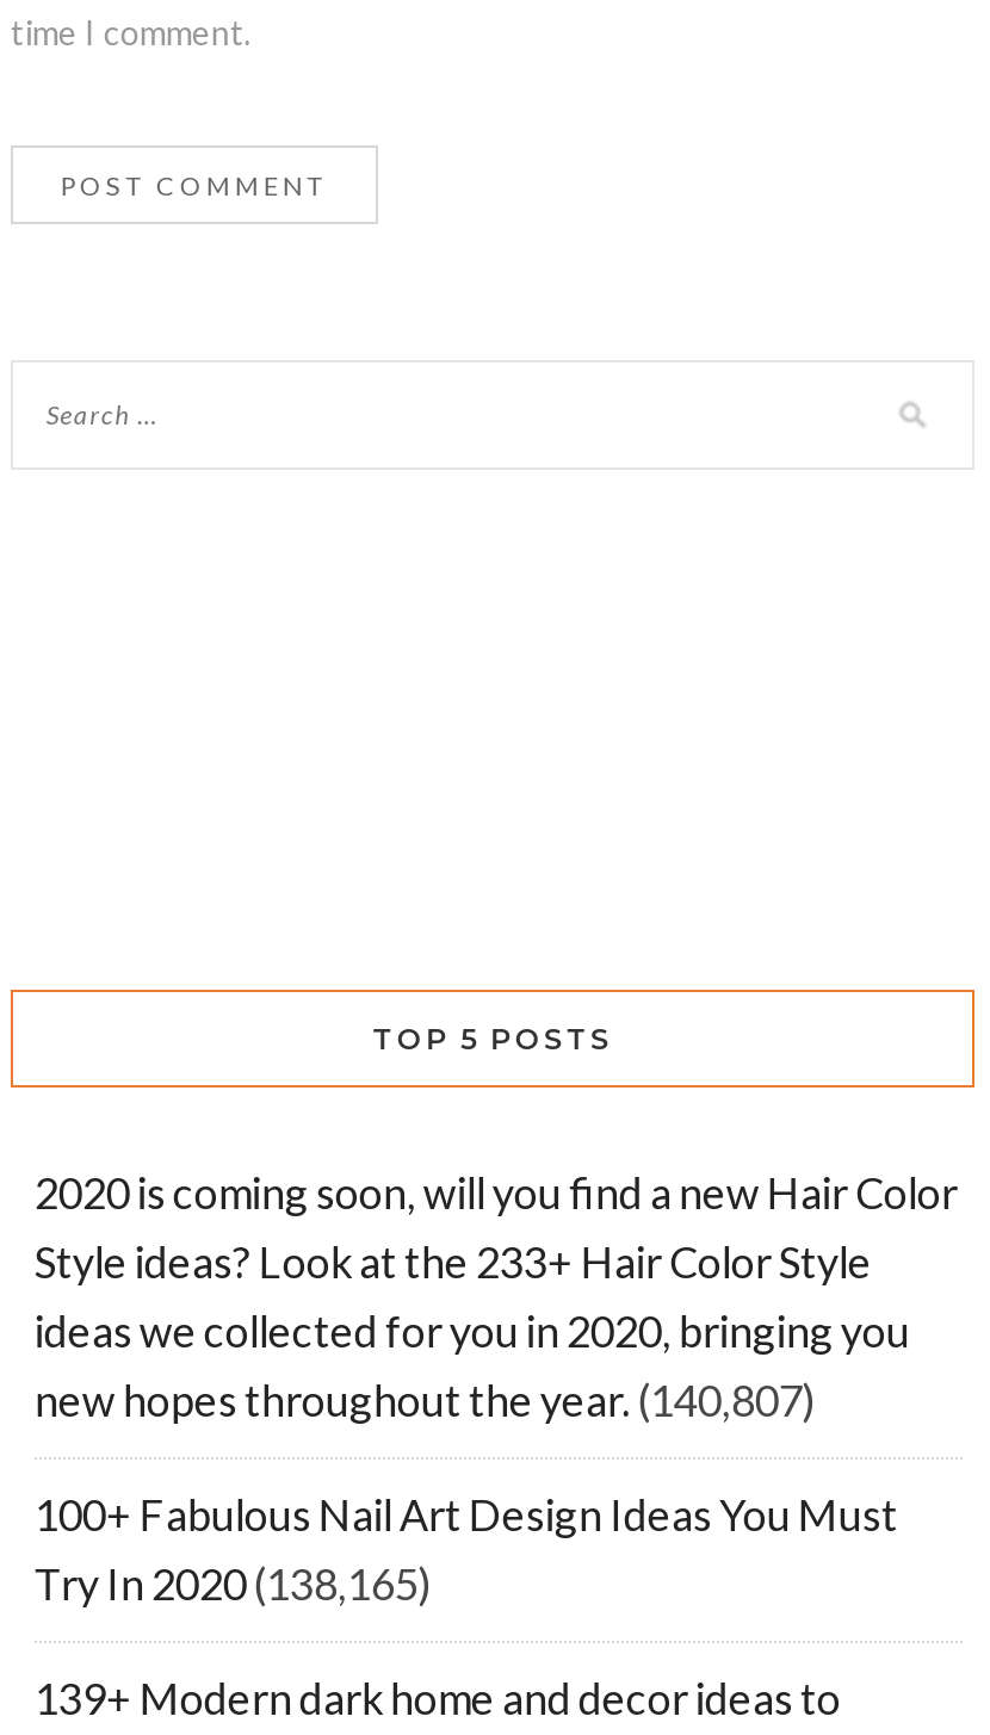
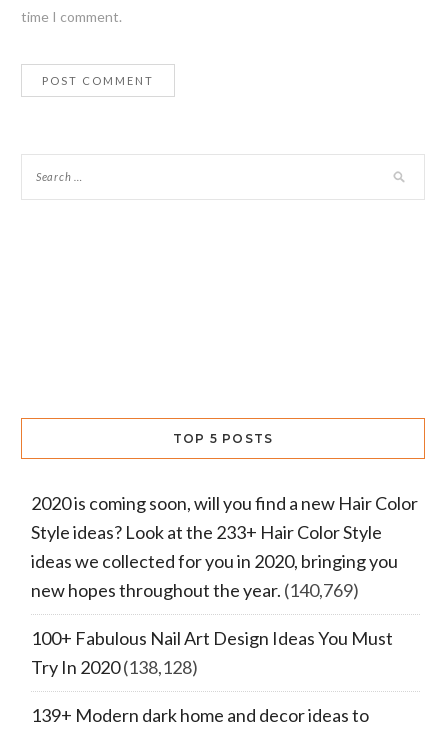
[34,1375,817,1427] new hopes throughout the year. (140,807) -> [31,579,359,601] new hopes throughout the year. (140,769)
[34,1559,432,1611] Try In 2020 (138,165) -> [31,656,198,678] Try In 2020 (138,128)

